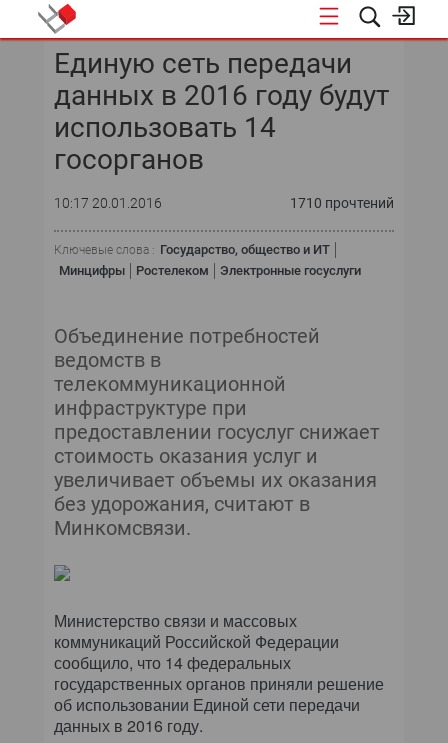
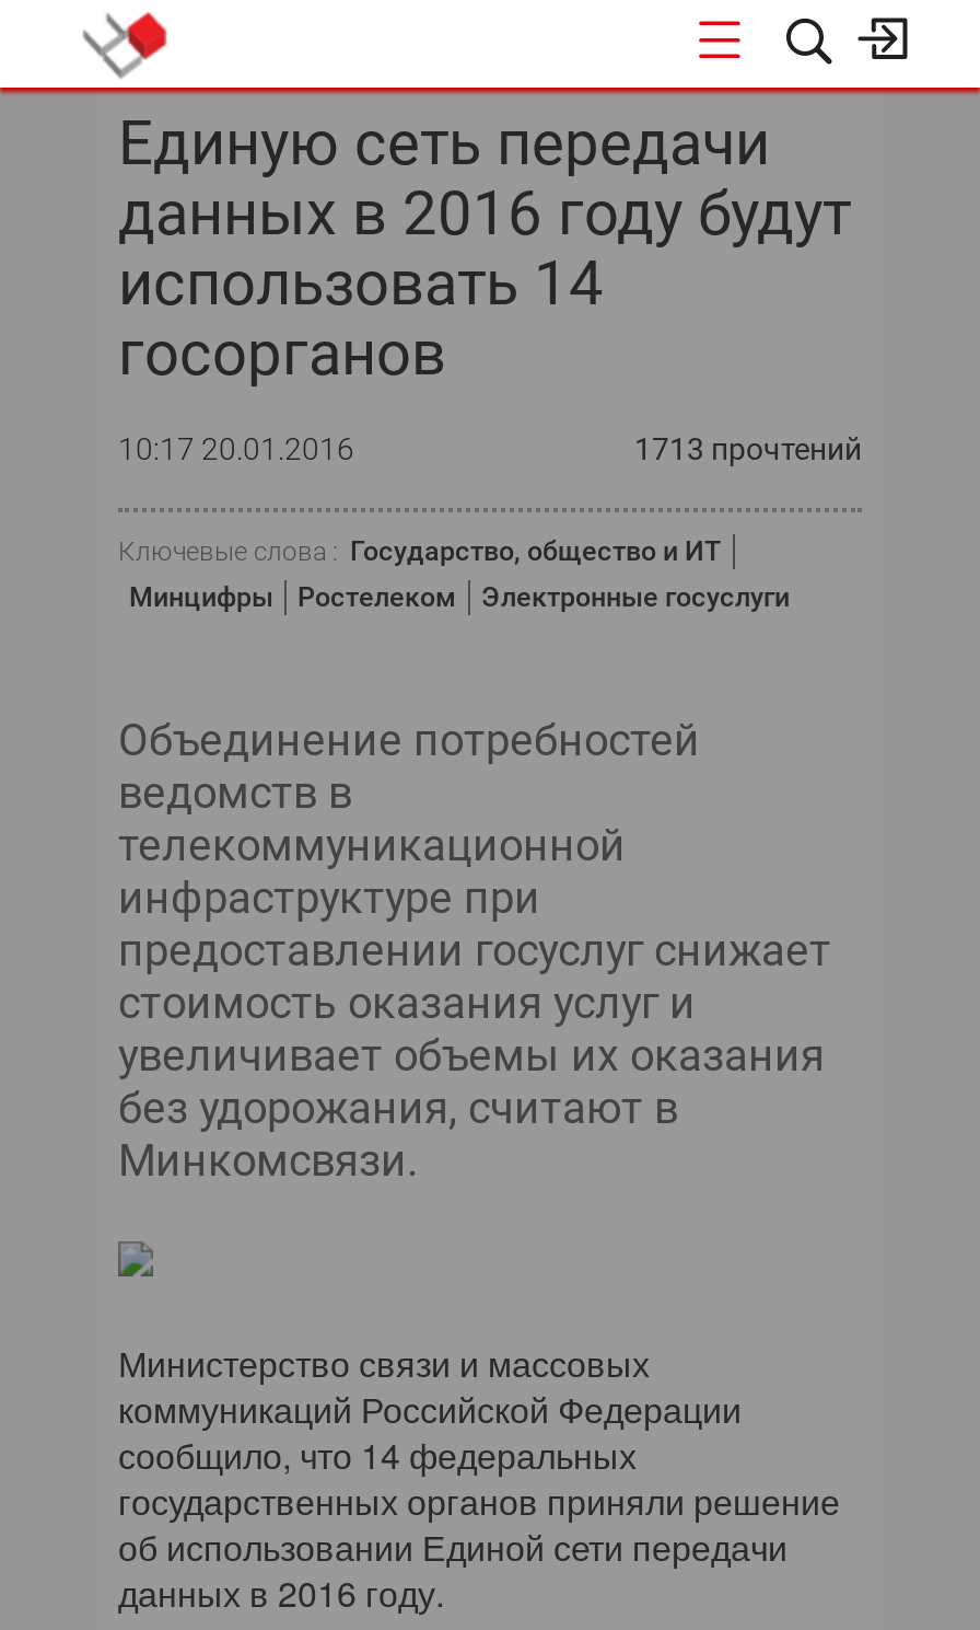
[290,195,394,211] 1710 прочтений -> [634,431,862,466] 1713 прочтений

